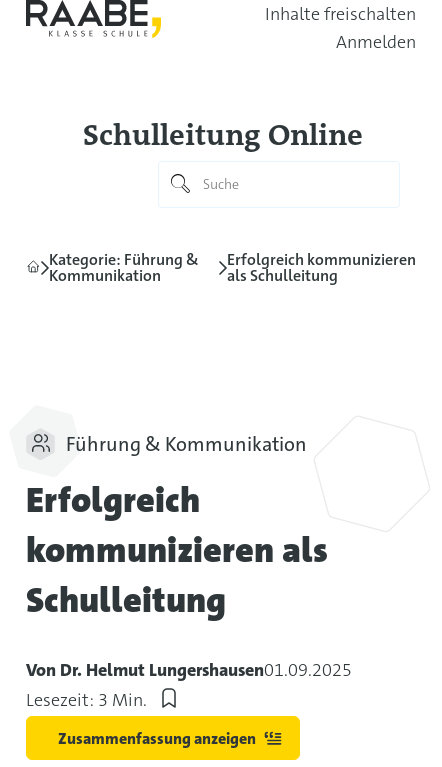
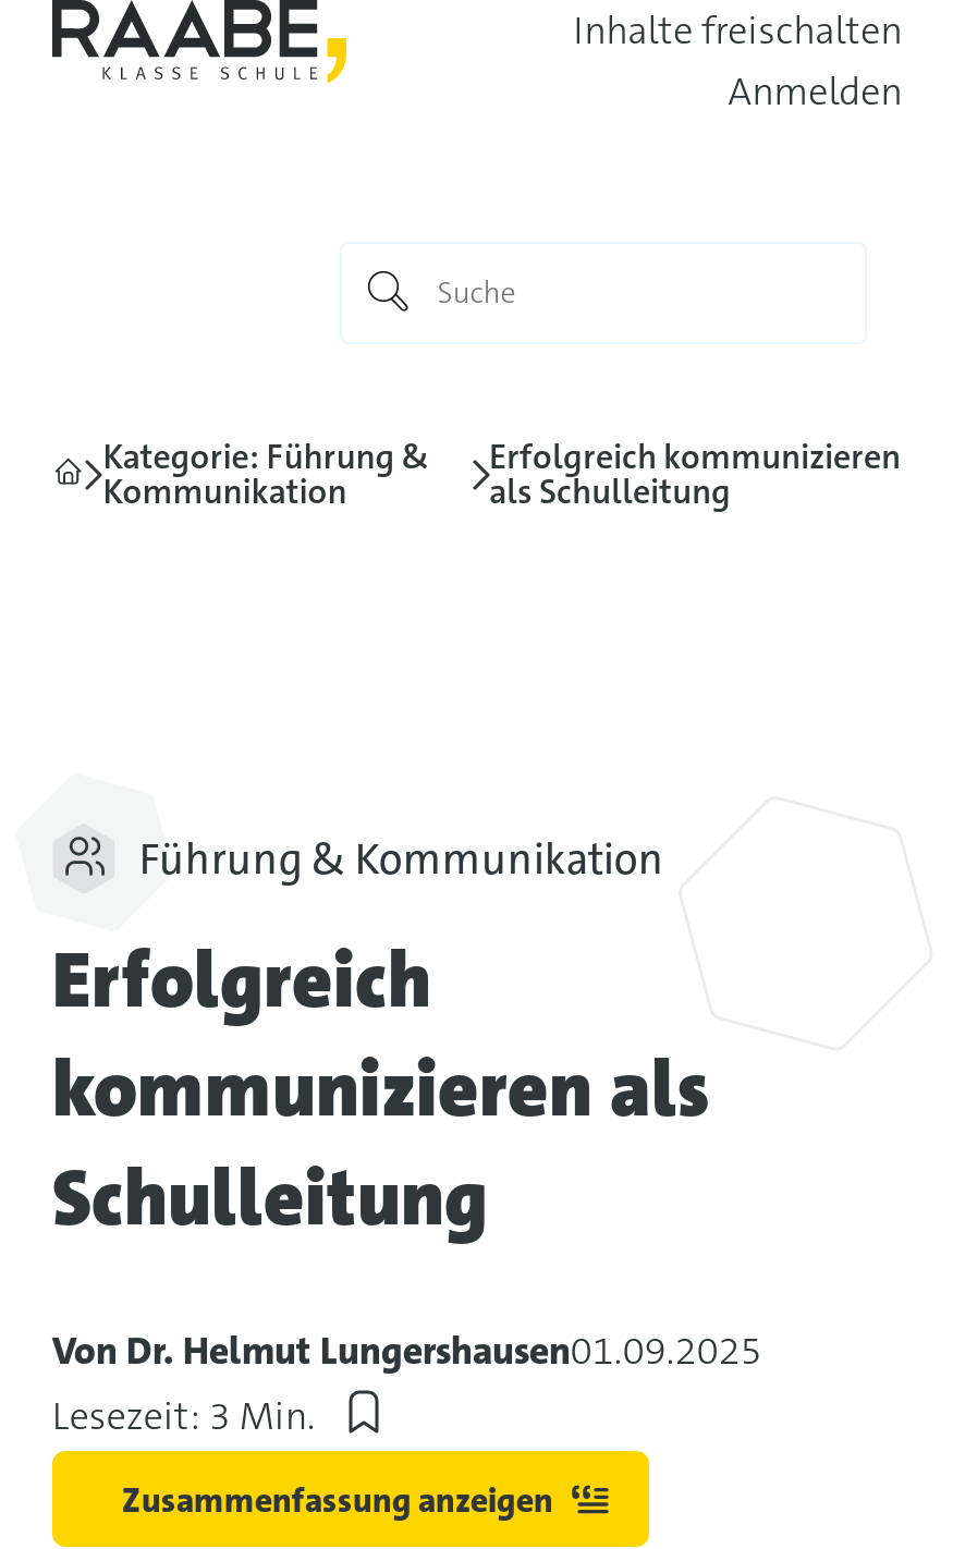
[83,116,363,155] Schulleitung Online -> none

